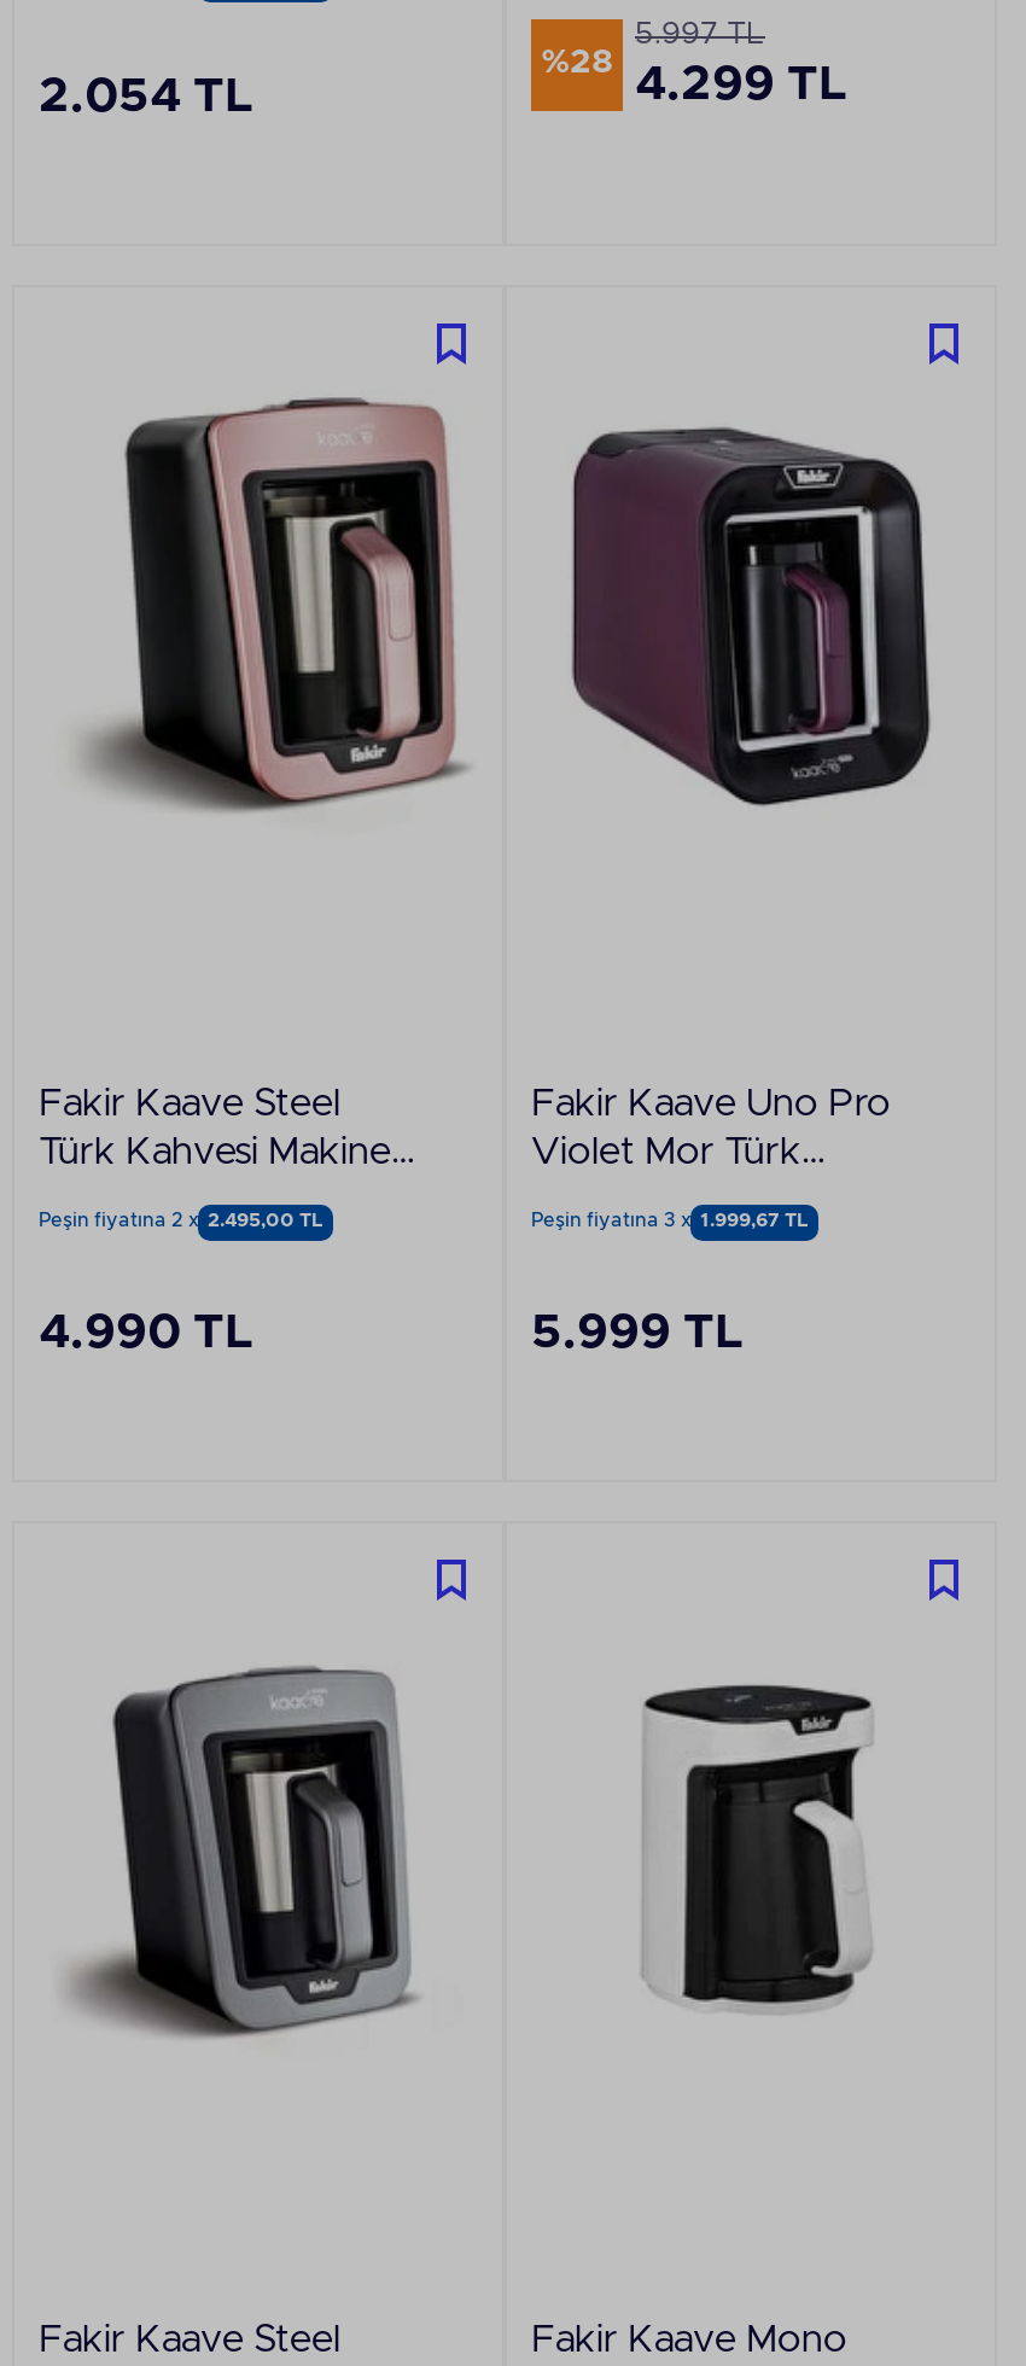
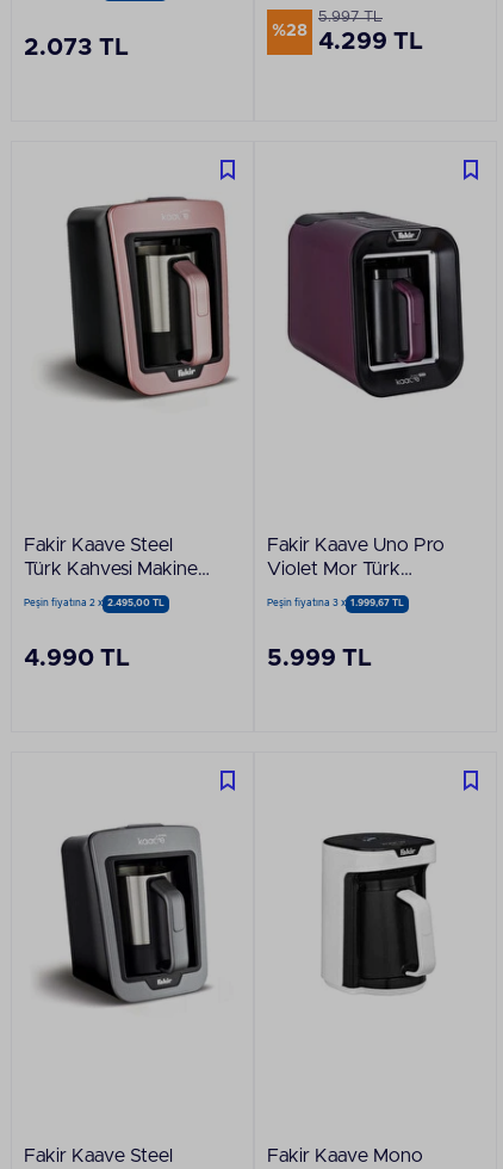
[39,72,253,120] 2.054 TL -> [24,36,129,59] 2.073 TL

